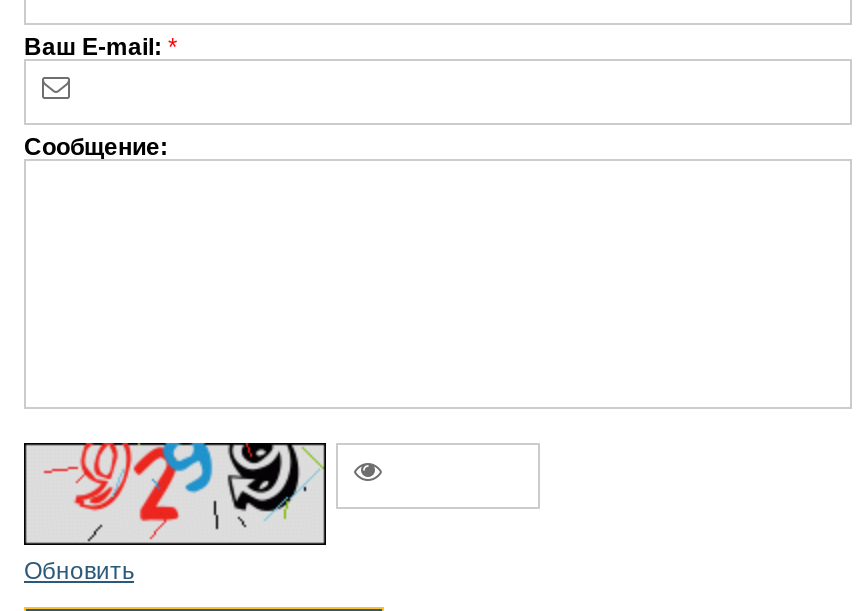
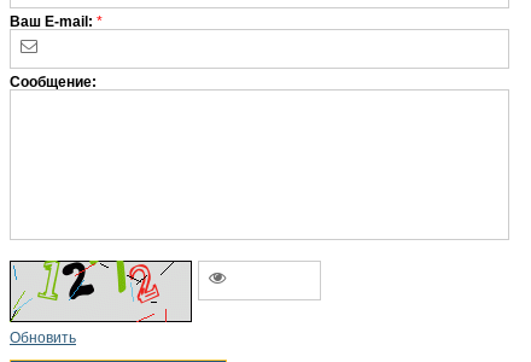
[24,441,322,545] [image] -> [10,259,191,323] [image]

